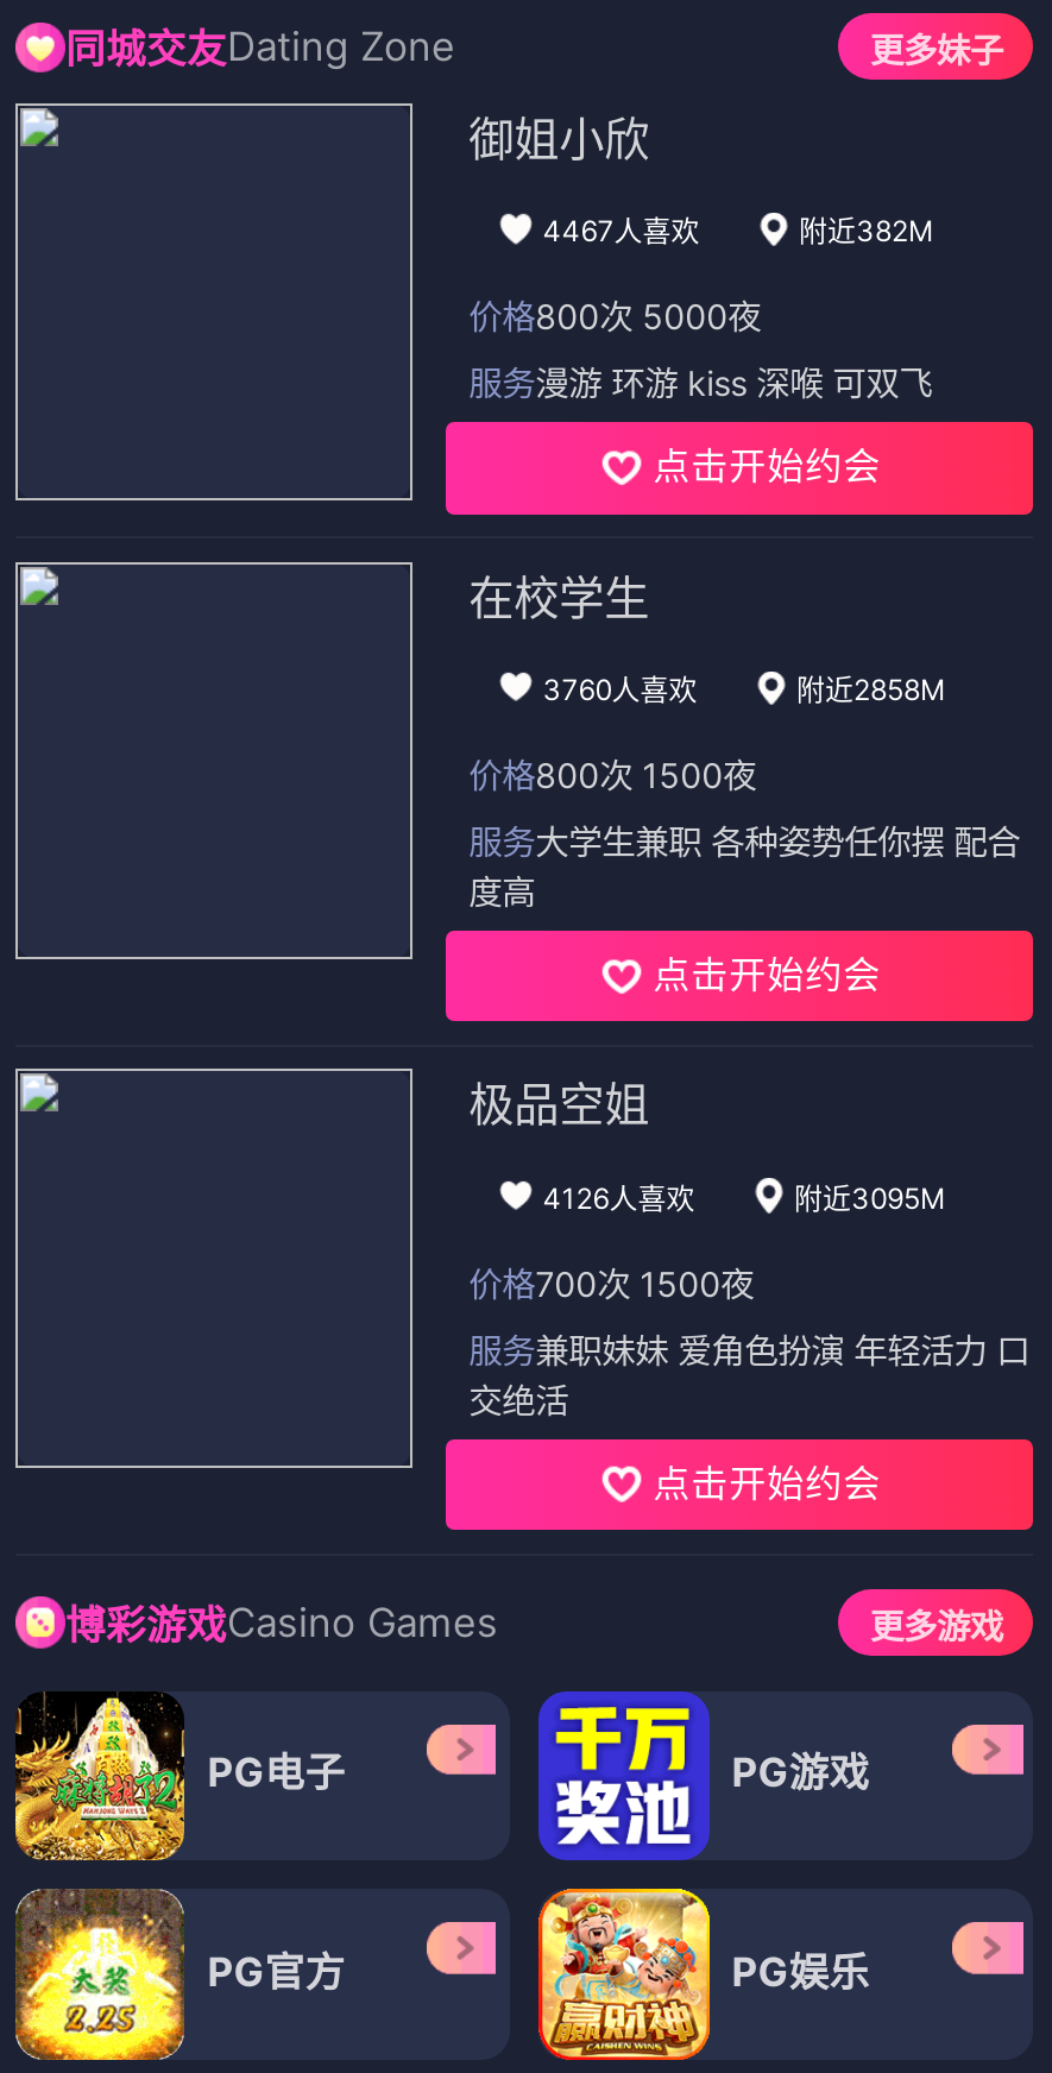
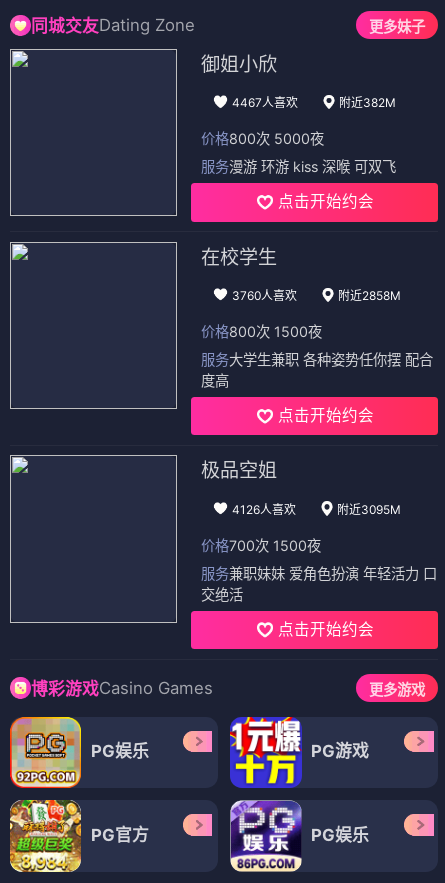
[13,1691,345,1863] [image] | PG电子 -> [9,716,149,789] [image] | PG娱乐
[536,1689,710,1851] [image] -> [229,716,302,785] [image]
[15,1889,184,2062] [image] -> [9,799,82,873] [image]
[536,1886,712,2062] [image] -> [229,799,303,873] [image]

